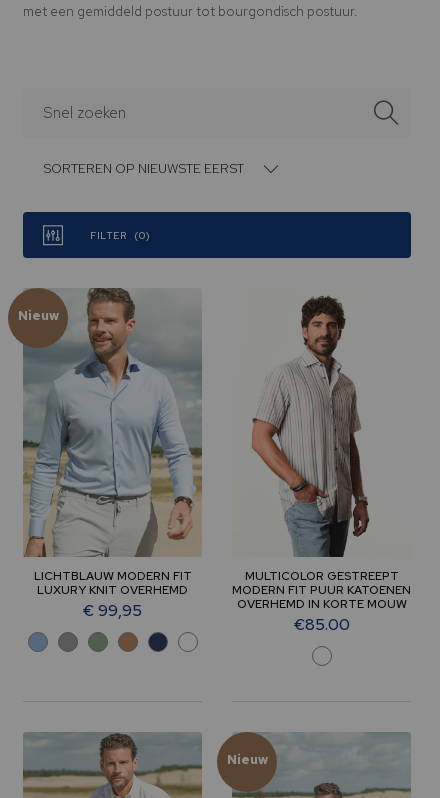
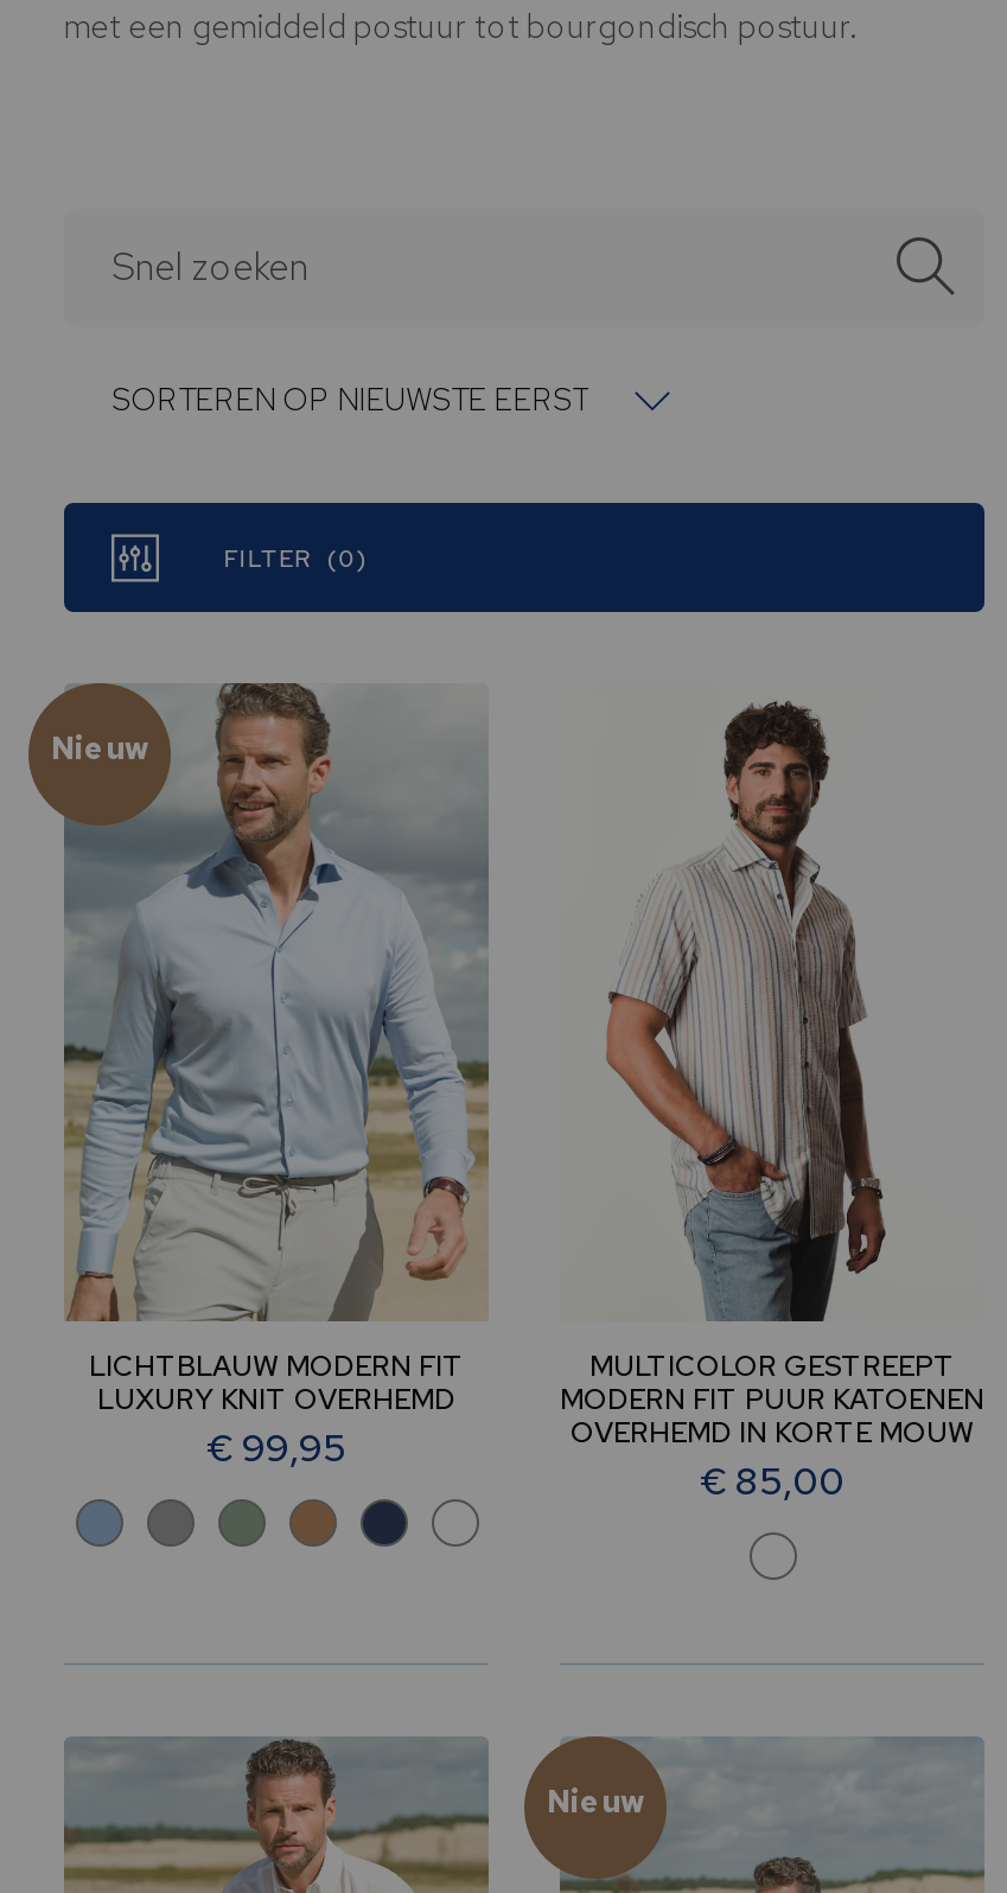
[293,613,349,634] €85.00 -> [700,1455,845,1505] € 85,00

